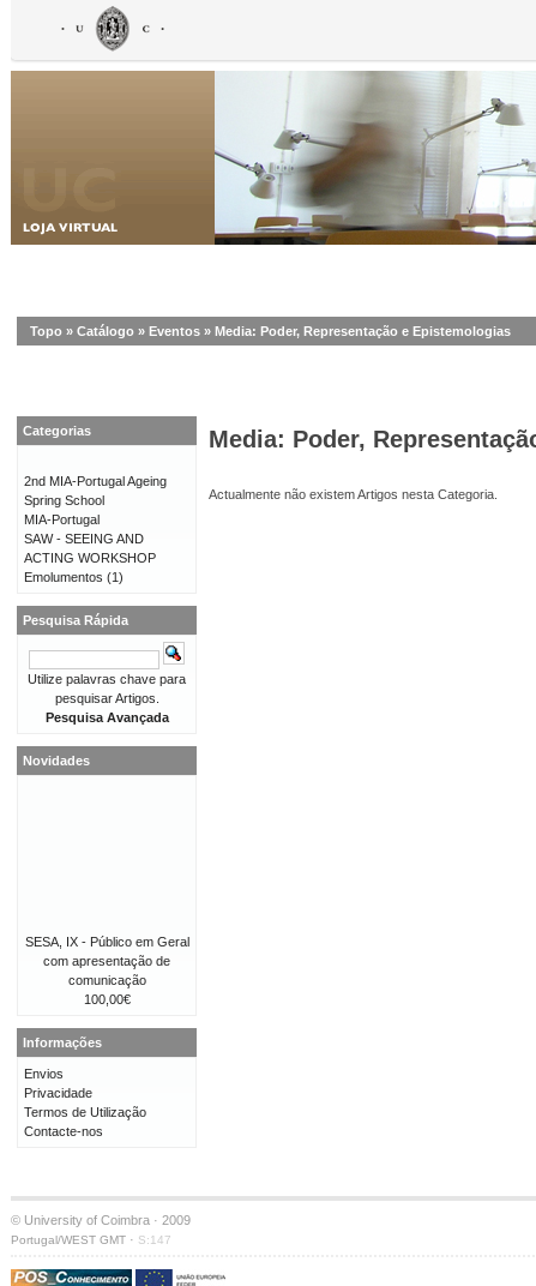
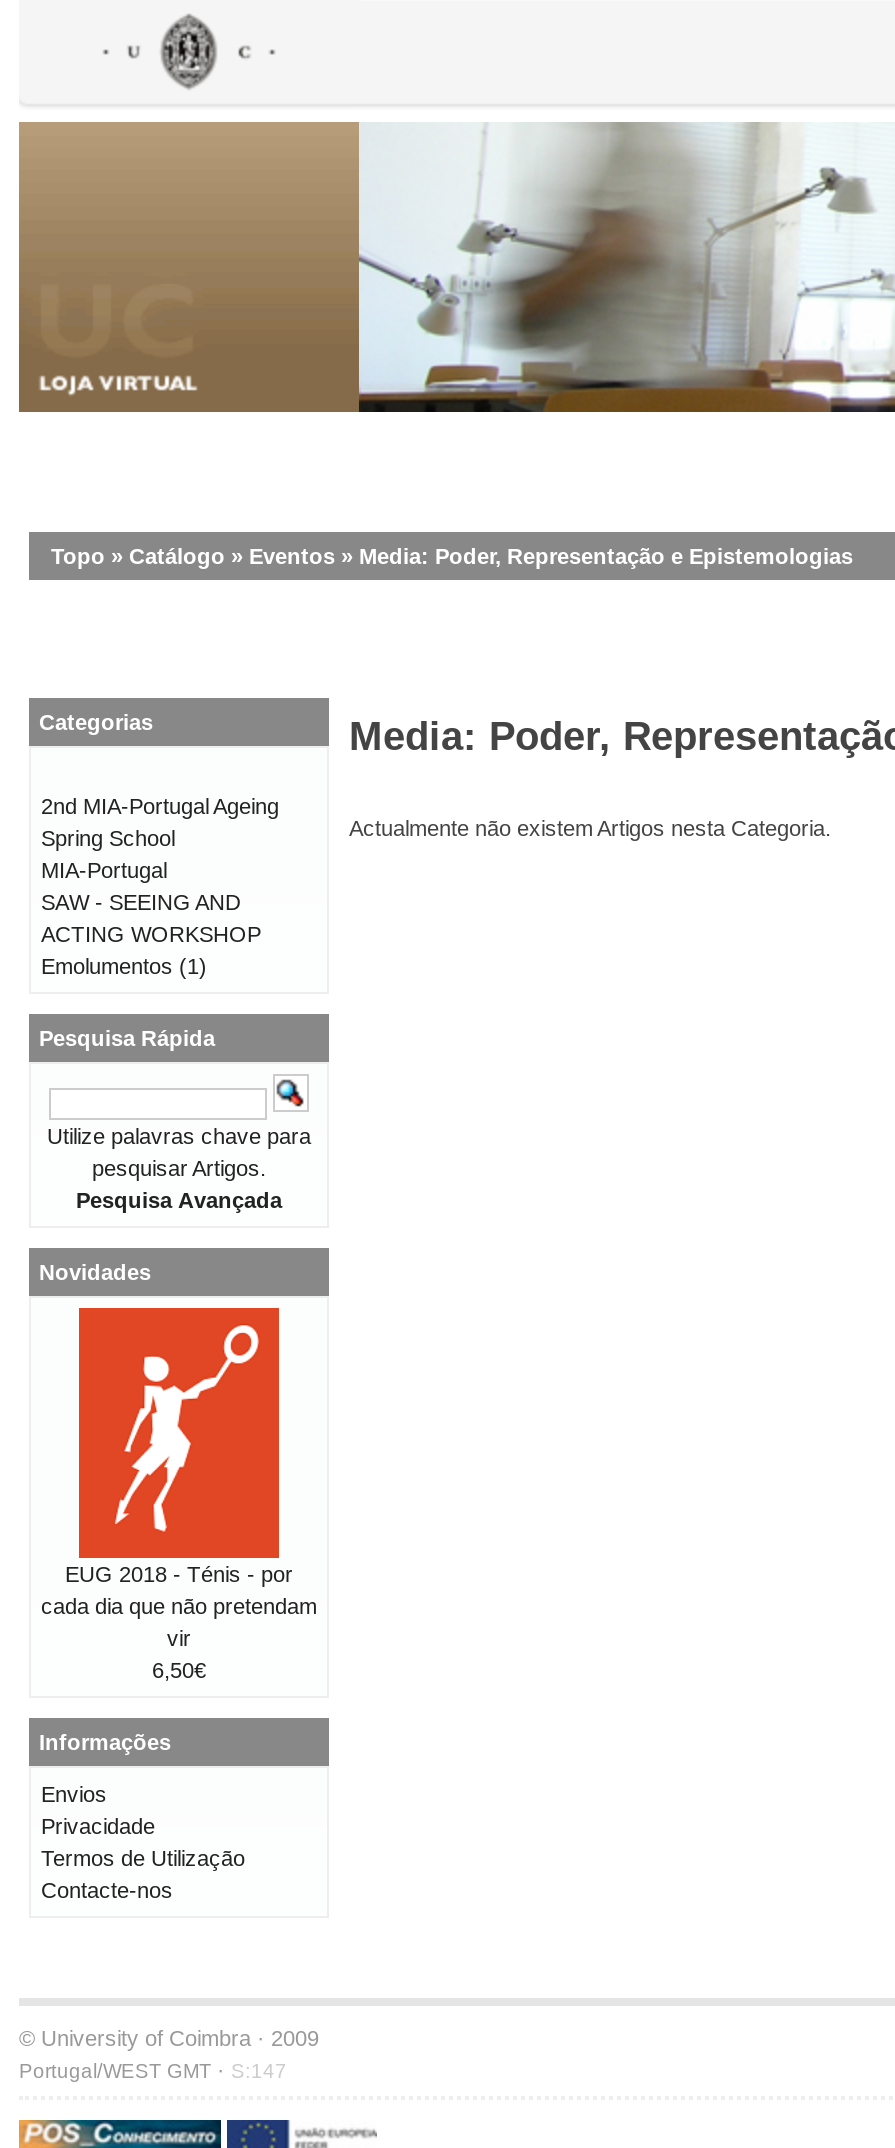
none -> [77,1306,281,1548] [image]
[25,935,189,1006] SESA, IX - Público em Geral | com apresentação de | comunicação | 100,00€ -> [41,1562,317,1682] EUG 2018 - Ténis - por | cada dia que não pretendam | vir | 6,50€

